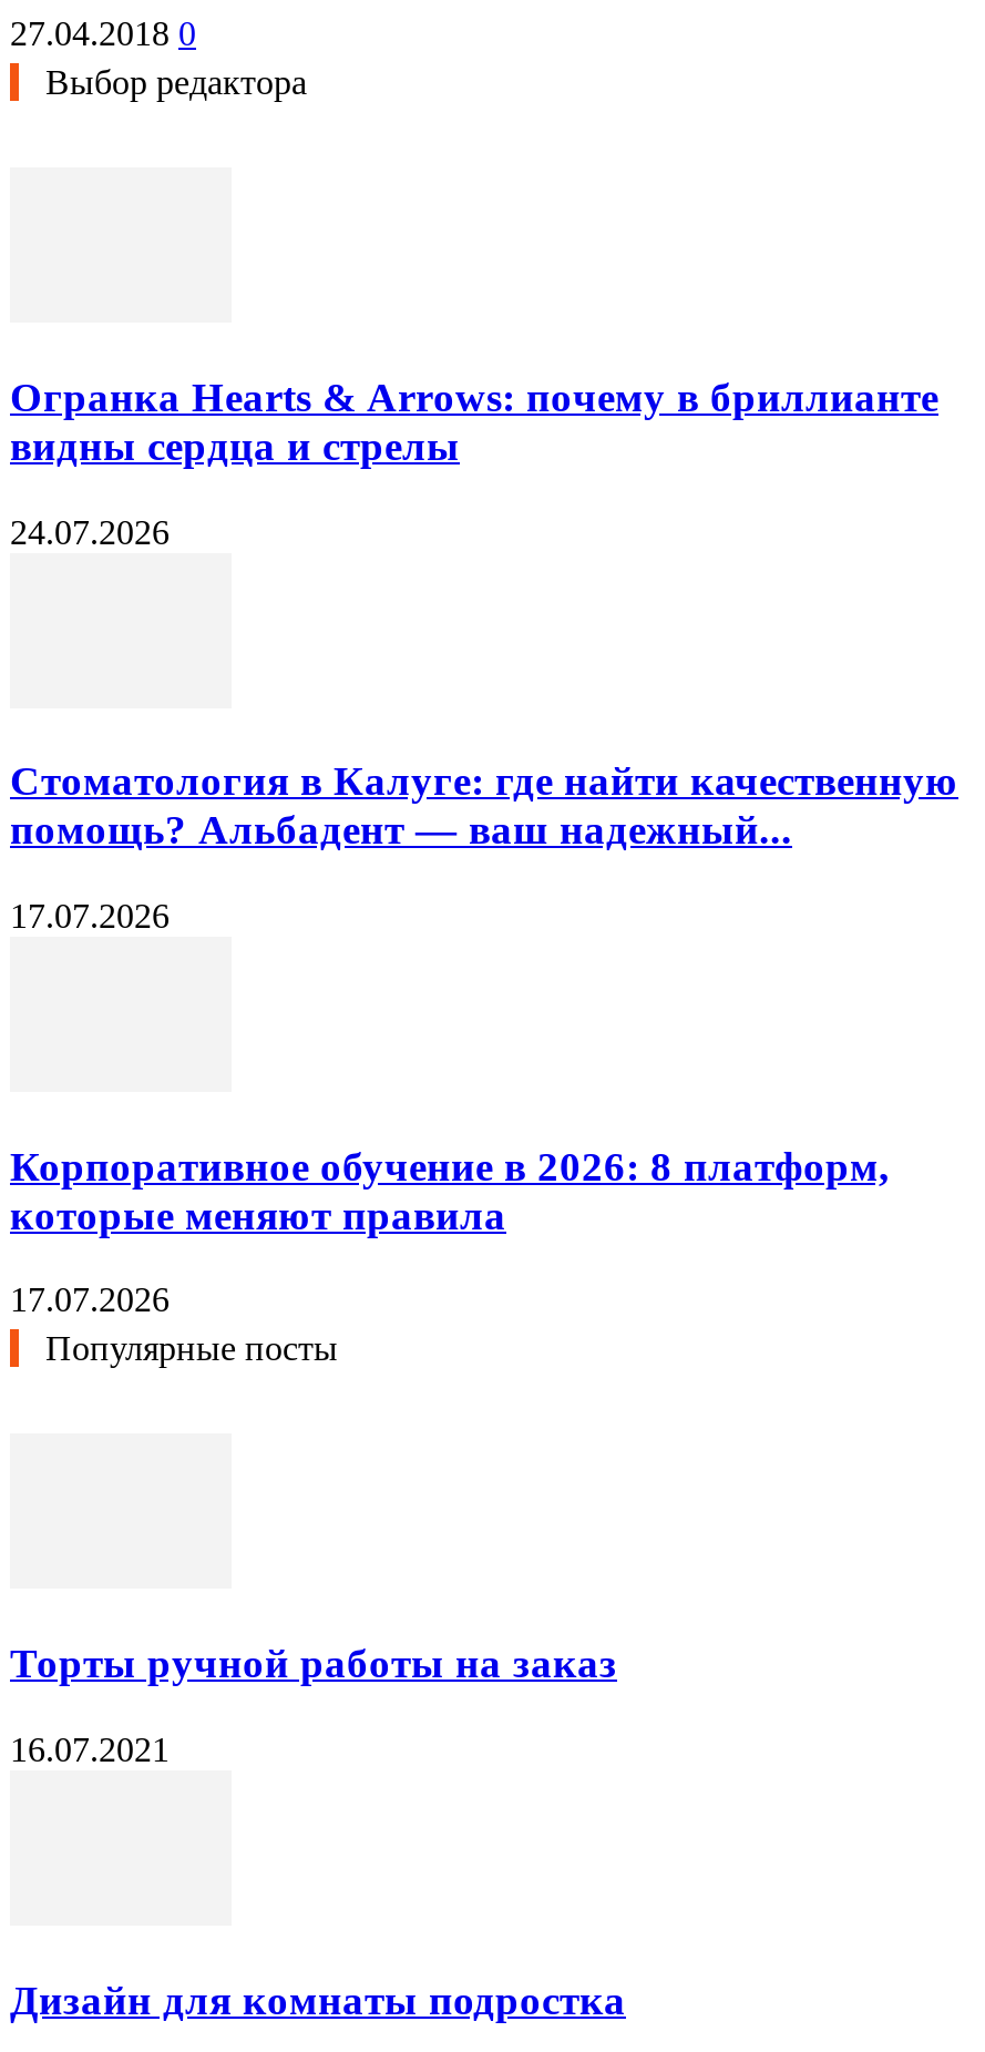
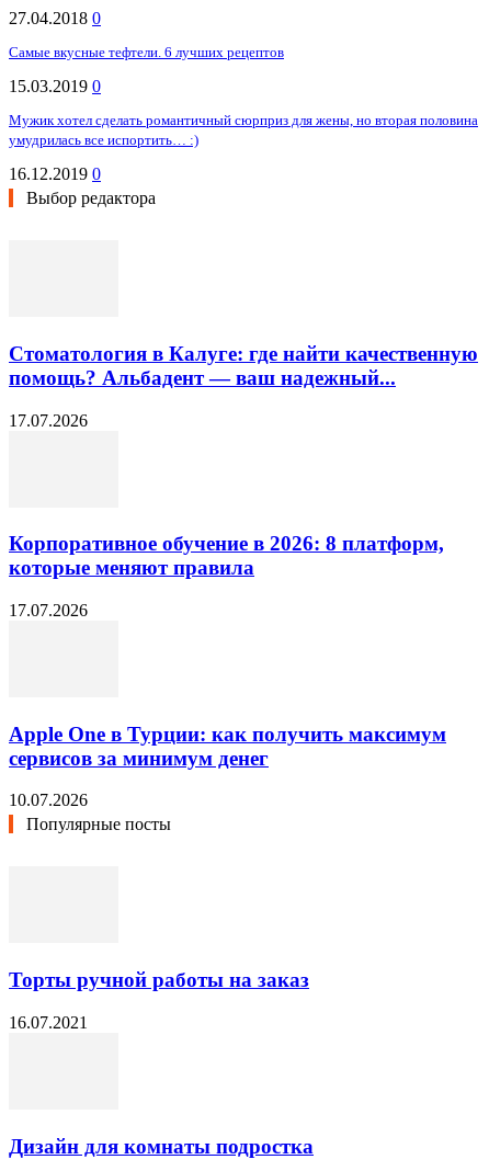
none -> [9,44,478,183] Самые вкусные тефтели. 6 лучших рецептов | 15.03.2019 0 | Мужик хотел сделать романтичный сюрприз для жены, но вторая половина | умудрилась все испортить… :) | 16.12.2019 0
[10,373,938,550] Огранка Hearts & Arrows: почему в бриллианте | видны сердца и стрелы | 24.07.2026 -> none
moved [10,758,958,1319] -> [9,342,478,619]: Стоматология в Калуге: где найти качественную | помощь? Альбадент — ваш надежный... | 17.07.2026 | Корпоративное обучение в 2026: 8 платформ, | которые меняют правила | 17.07.2026
none -> [9,722,446,810] Apple One в Турции: как получить максимум | сервисов за минимум денег | 10.07.2026

